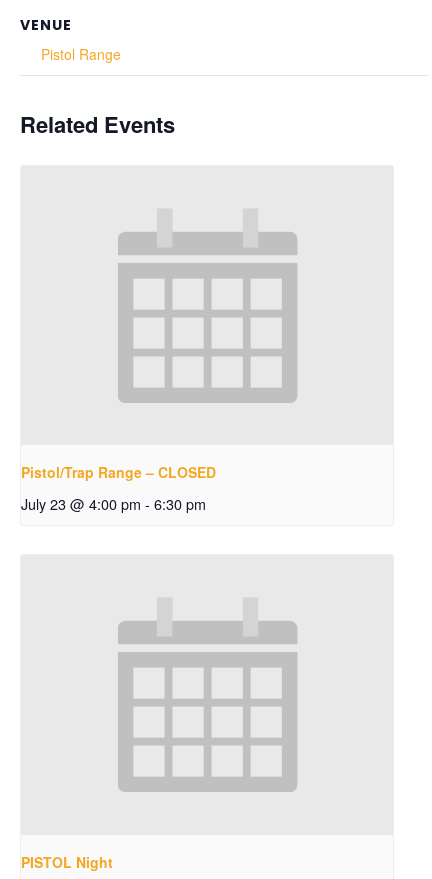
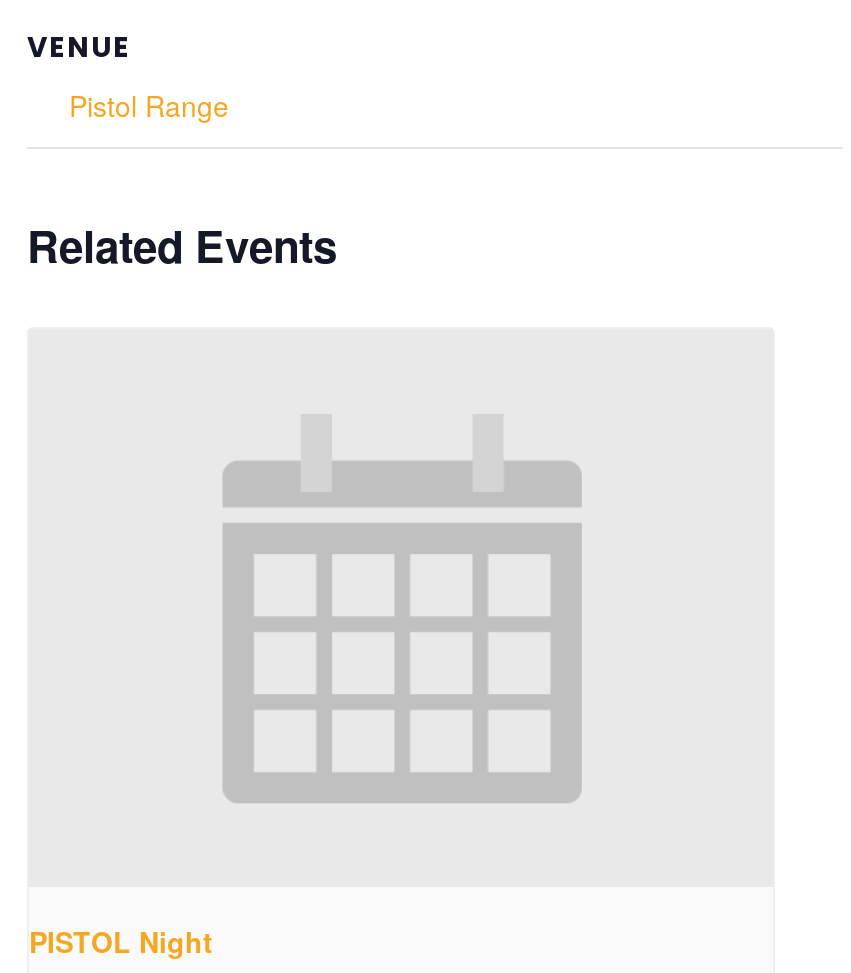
[21,462,216,514] Pistol/Trap Range – CLOSED | July 23 @ 4:00 pm - 6:30 pm -> none

